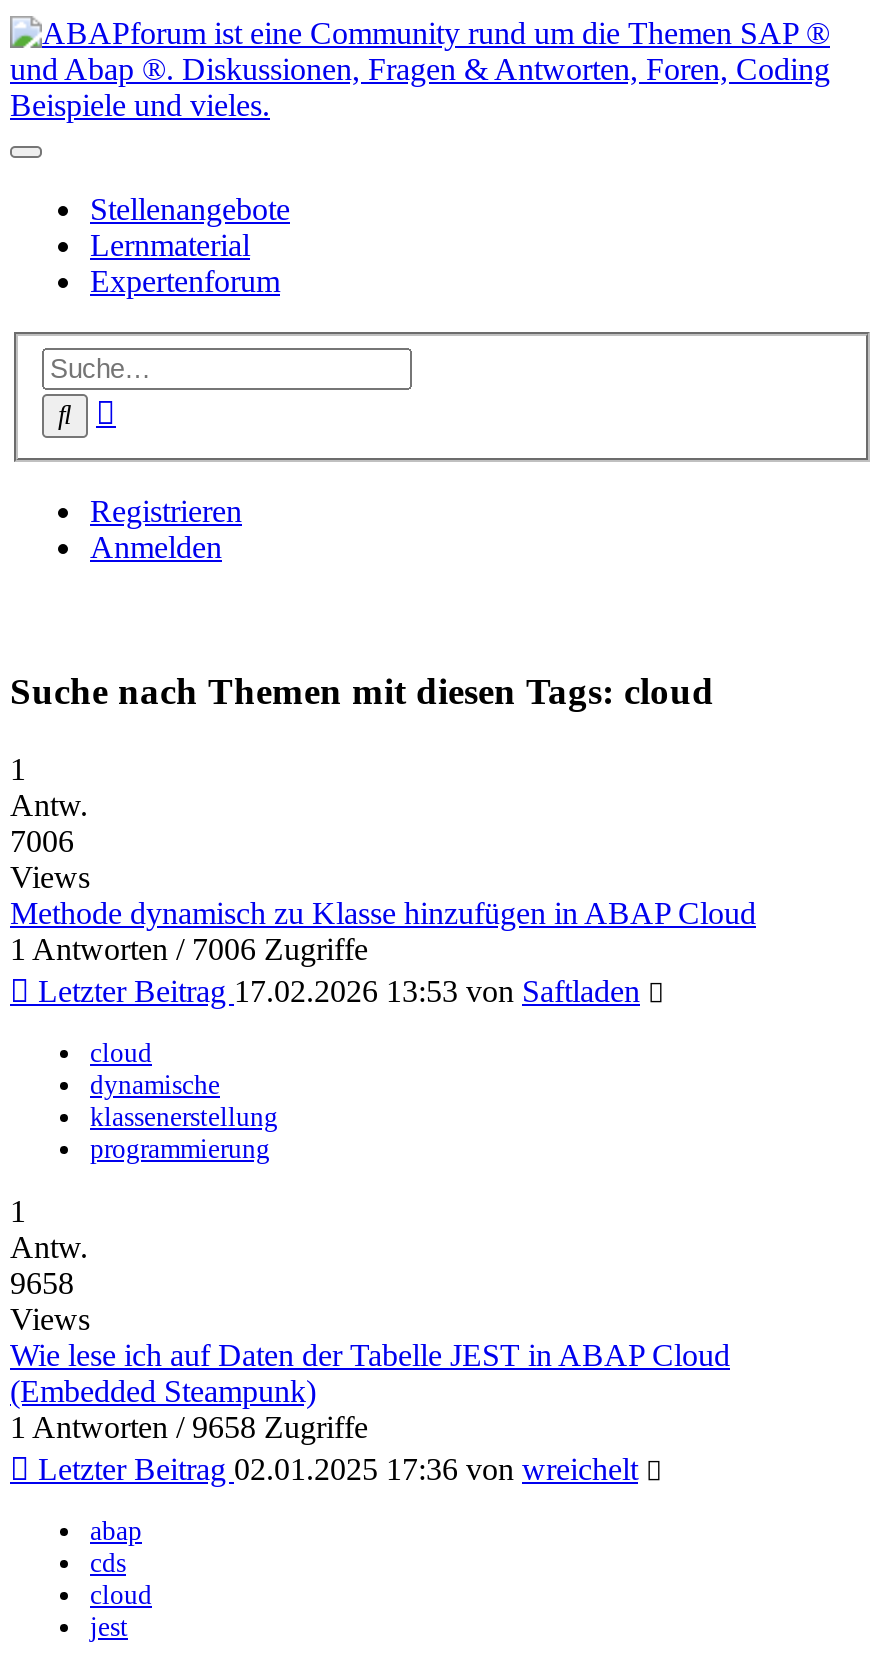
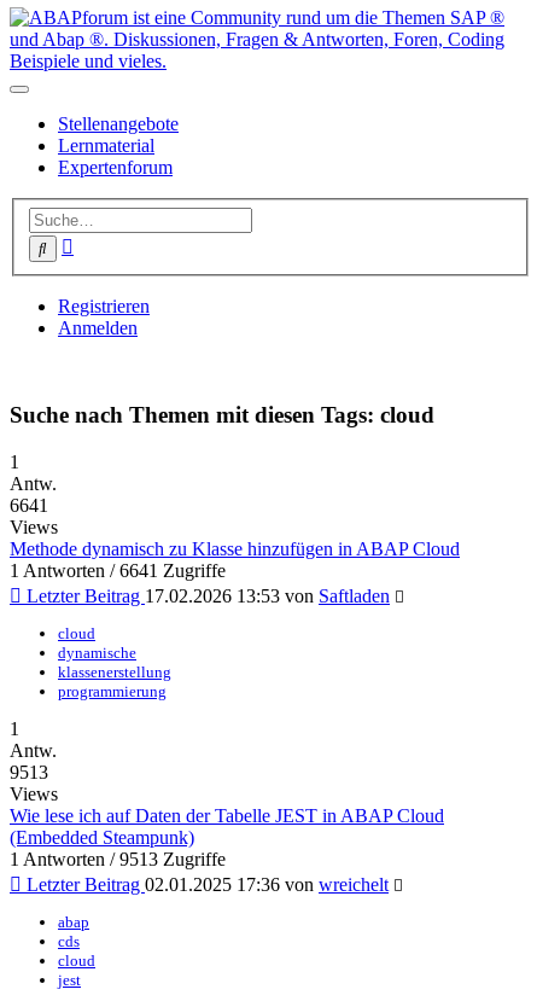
[10,824,74,858] 7006 -> [10,495,48,516] 6641
[10,932,368,966] 1 Antworten / 7006 Zugriffe -> [10,560,226,581] 1 Antworten / 6641 Zugriffe
[10,1265,74,1299] 9658 -> [10,762,48,782] 9513
[10,1409,368,1443] 1 Antworten / 9658 Zugriffe -> [10,848,226,869] 1 Antworten / 9513 Zugriffe

